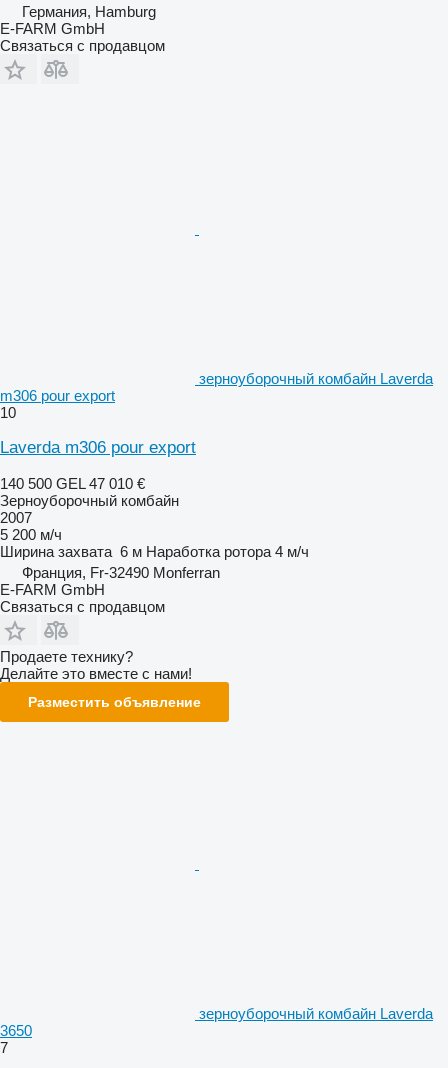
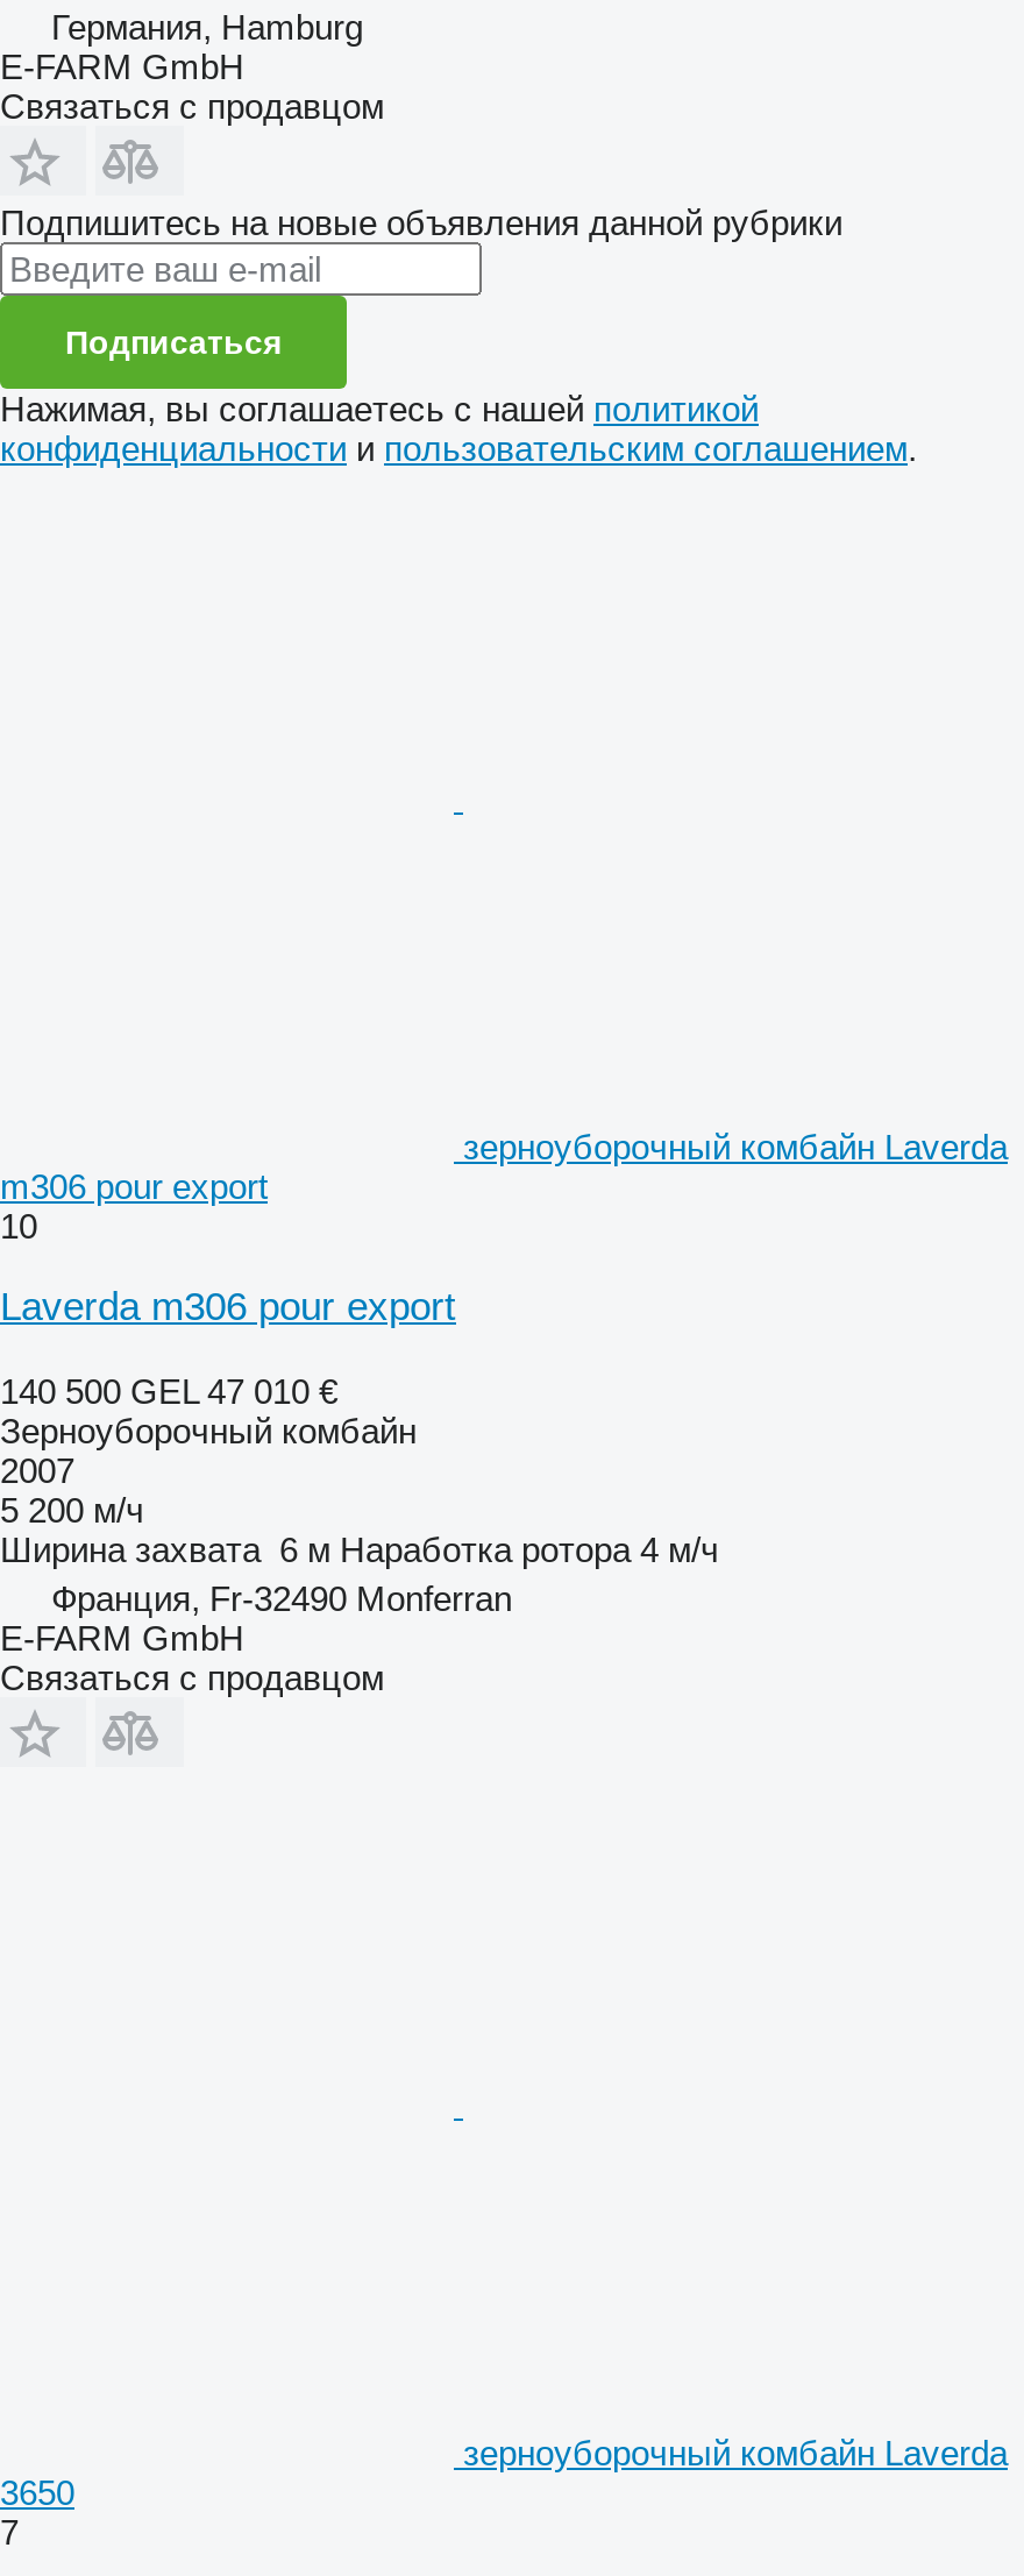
none -> [0,202,917,468] Подпишитесь на новые объявления данной рубрики | Подписаться | Нажимая, вы соглашаетесь с нашей политикой | конфиденциальности и пользовательским соглашением.
moved [0,370,433,615] -> [0,1127,1008,1697]: зерноуборочный комбайн Laverda | m306 pour export | 10 | ... | E-FARM GmbH | Связаться с продавцом
[0,648,201,710] Продаете технику? | Делайте это вместе с нами! | Разместить объявление -> none

